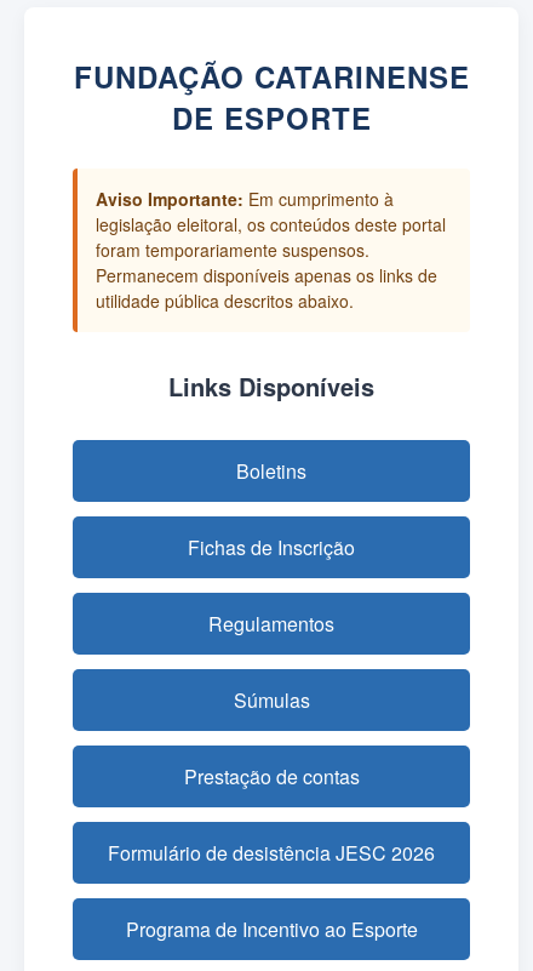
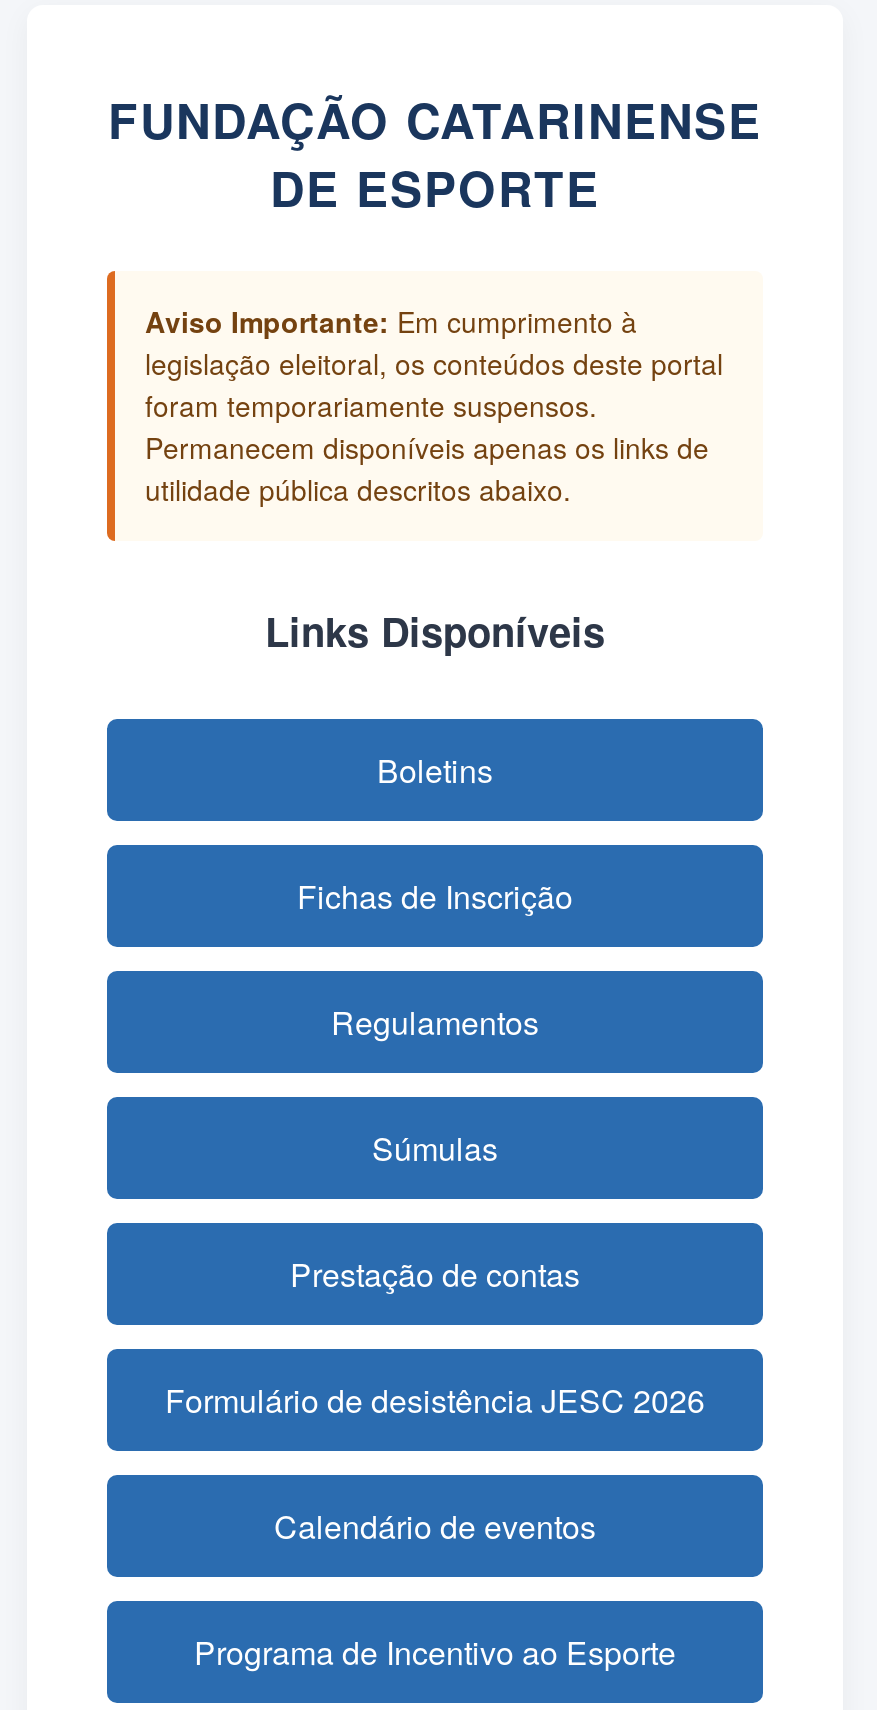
none -> [274,1503,596,1549] Calendário de eventos

